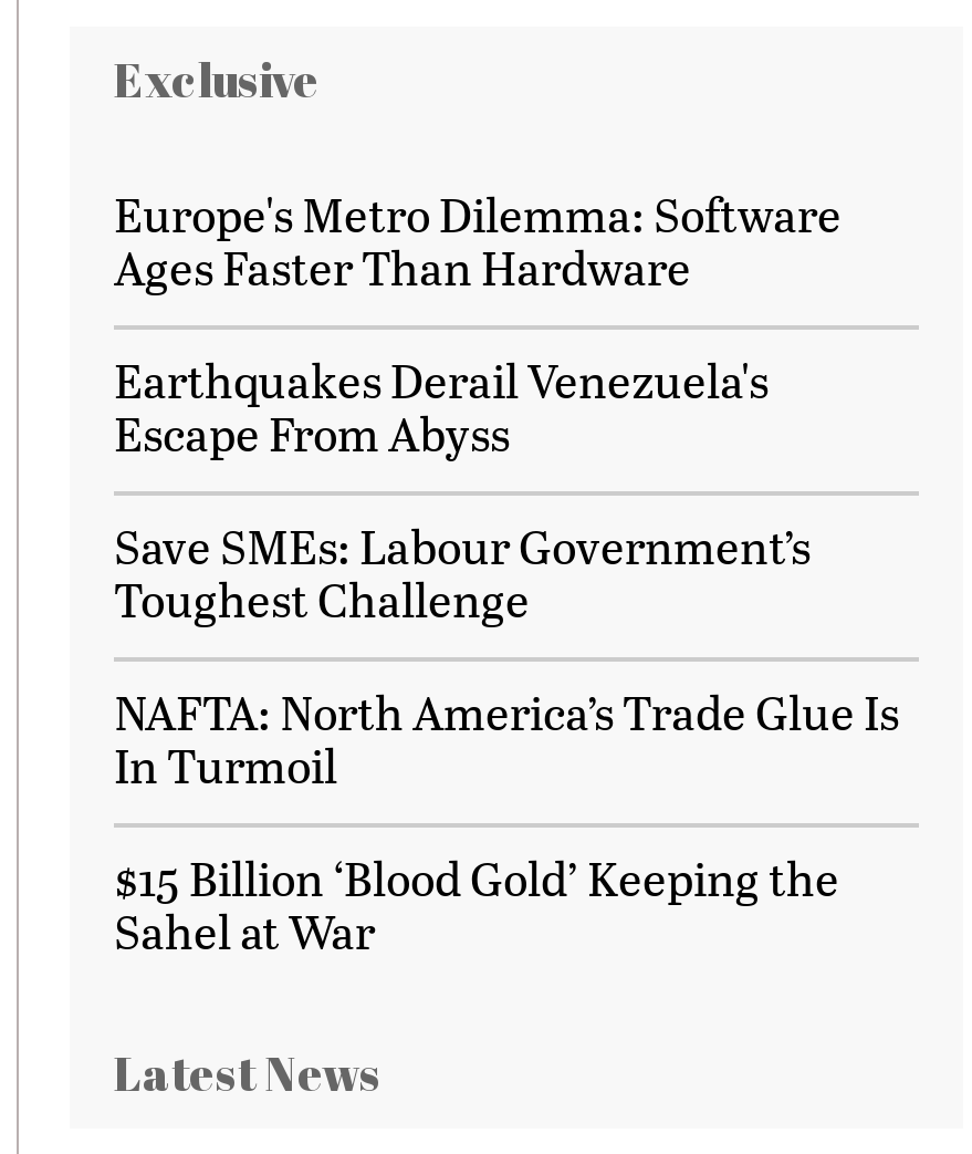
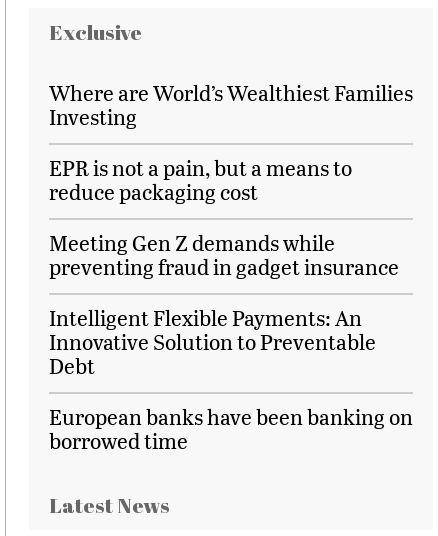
[114,181,842,299] Europe's Metro Dilemma: Software | Ages Faster Than Hardware -> [49,78,413,131] Where are World’s Wealthiest Families | Investing
[114,347,769,465] Earthquakes Derail Venezuela's | Escape From Abyss -> [49,153,352,206] EPR is not a pain, but a means to | reduce packaging cost
[114,513,811,631] Save SMEs: Labour Government’s | Toughest Challenge -> [49,228,399,281] Meeting Gen Z demands while | preventing fraud in gadget insurance
[114,679,899,797] NAFTA: North America’s Trade Glue Is | In Turmoil -> [49,303,376,380] Intelligent Flexible Payments: An | Innovative Solution to Preventable | Debt
[114,845,839,963] $15 Billion ‘Blood Gold’ Keeping the | Sahel at War -> [49,402,413,455] European banks have been banking on | borrowed time

